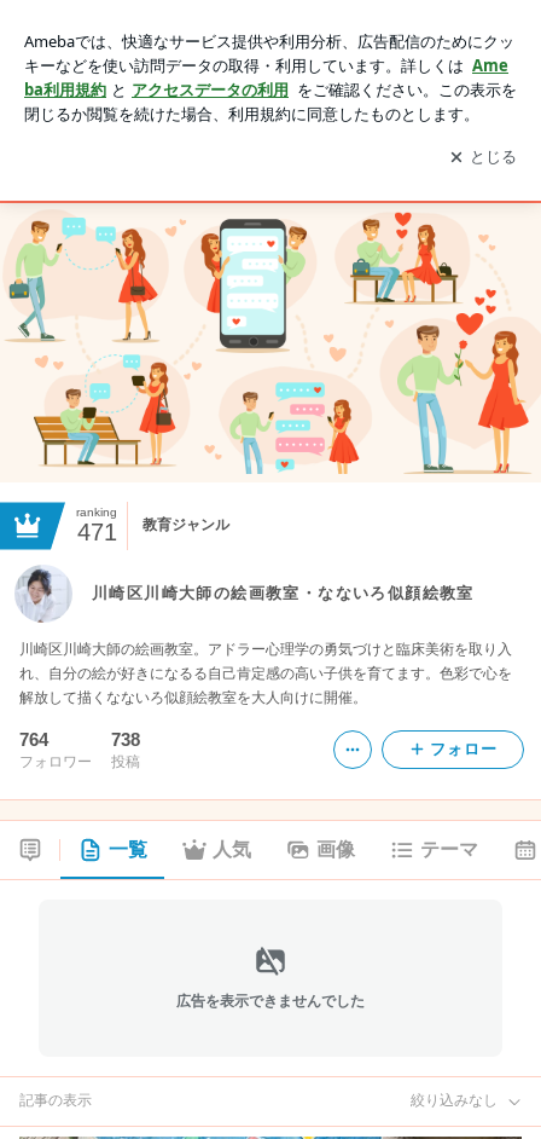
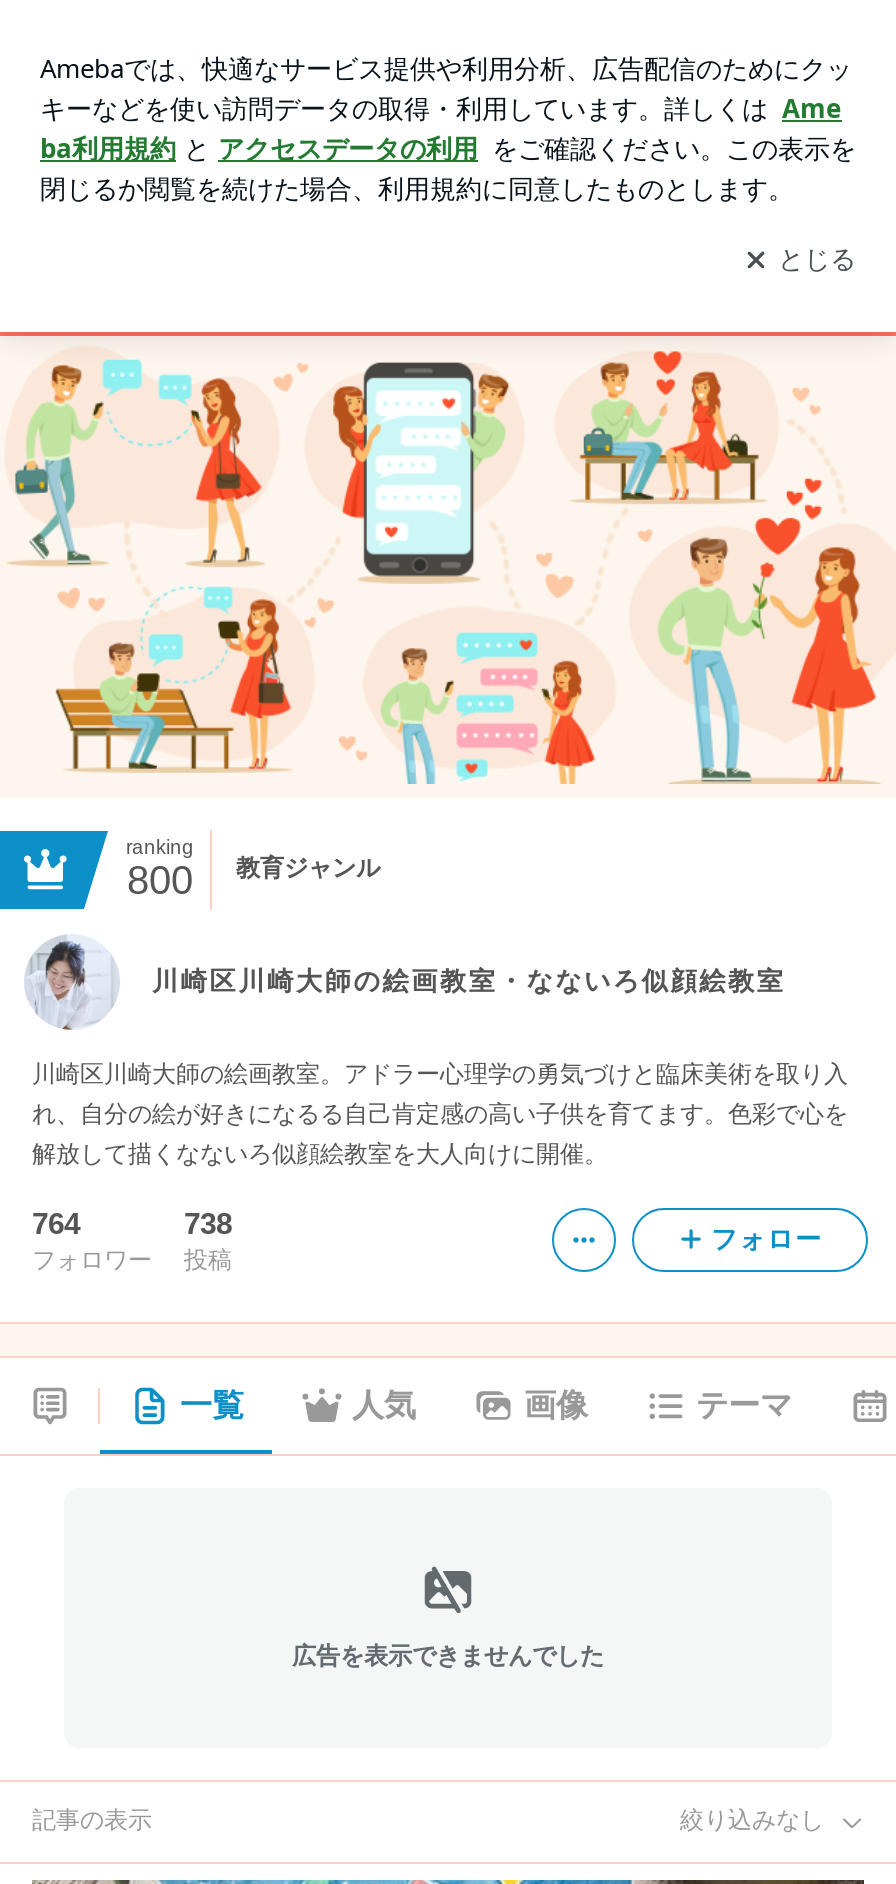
[77,517,229,545] 471 教育ジャンル -> [127,855,380,902] 800 教育ジャンル

